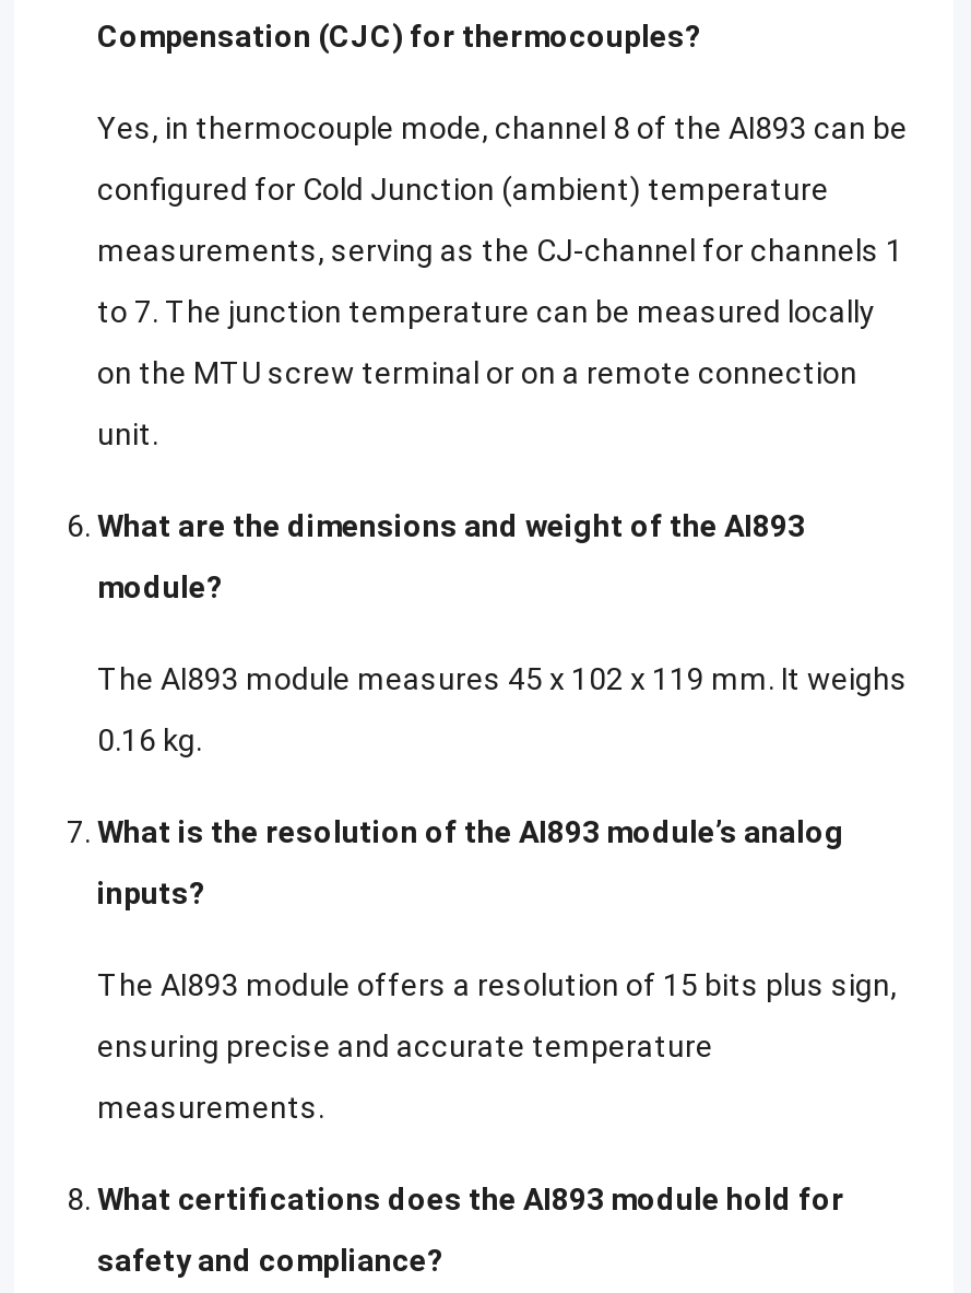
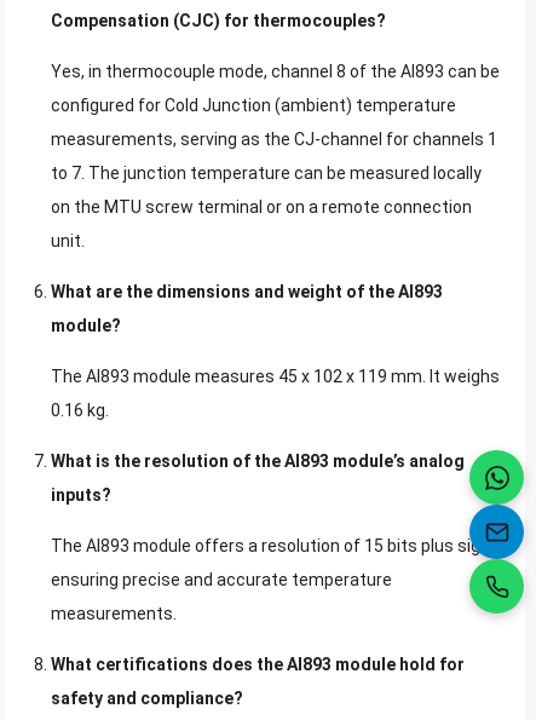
none -> [467,449,526,617] [image]

